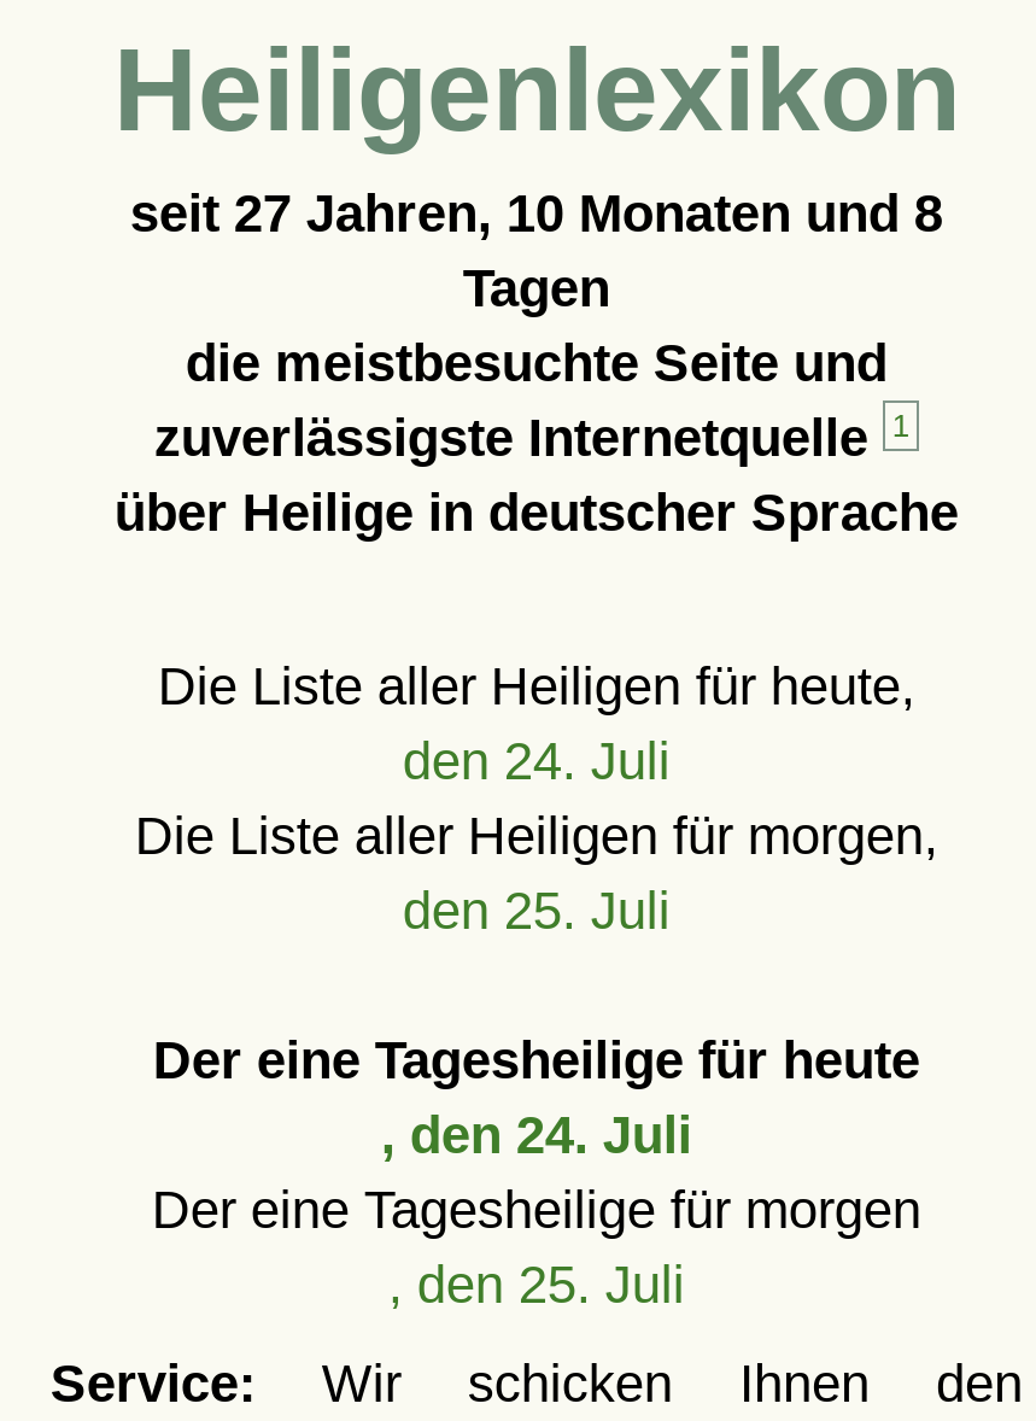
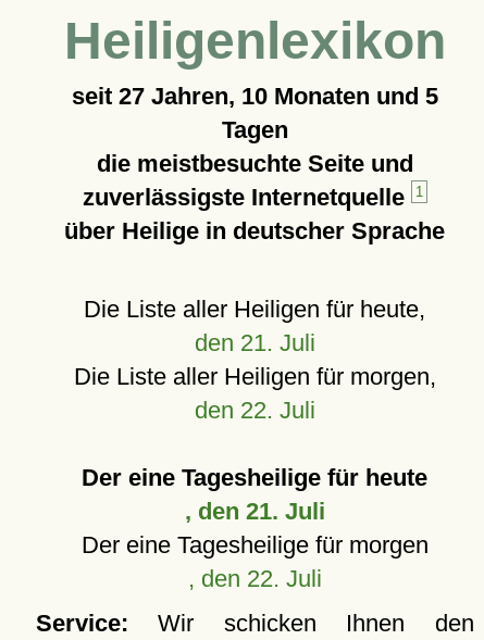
[130,183,943,244] seit 27 Jahren, 10 Monaten und 8 -> [72,83,438,110] seit 27 Jahren, 10 Monaten und 5
[403,731,670,791] den 24. Juli -> [195,329,315,356] den 21. Juli
[403,881,670,941] den 25. Juli -> [195,397,315,424] den 22. Juli
[381,1105,692,1165] , den 24. Juli -> [185,498,325,525] , den 21. Juli
[388,1255,685,1315] , den 25. Juli -> [188,565,322,592] , den 22. Juli

